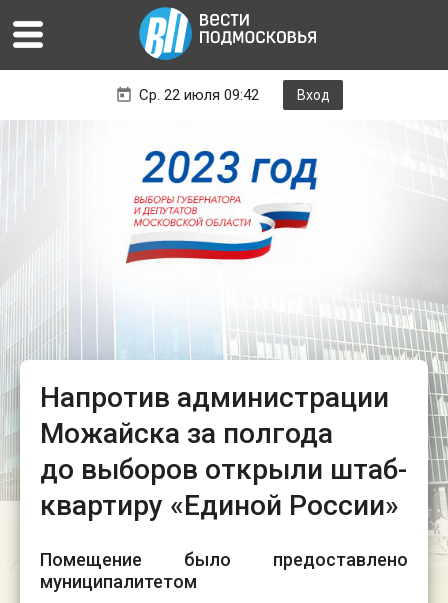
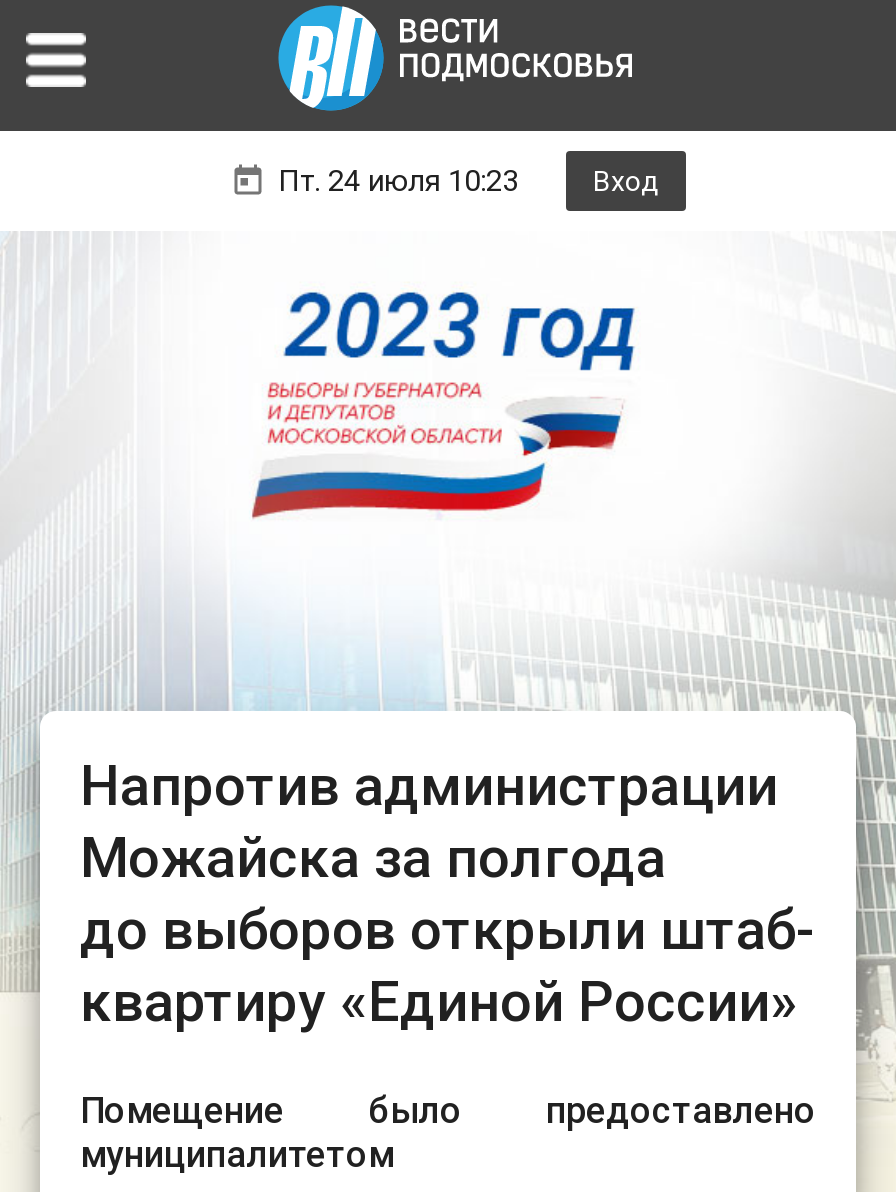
[139,86,259,104] Ср. 22 июля 09:42 -> [278,164,518,200] Пт. 24 июля 10:23

